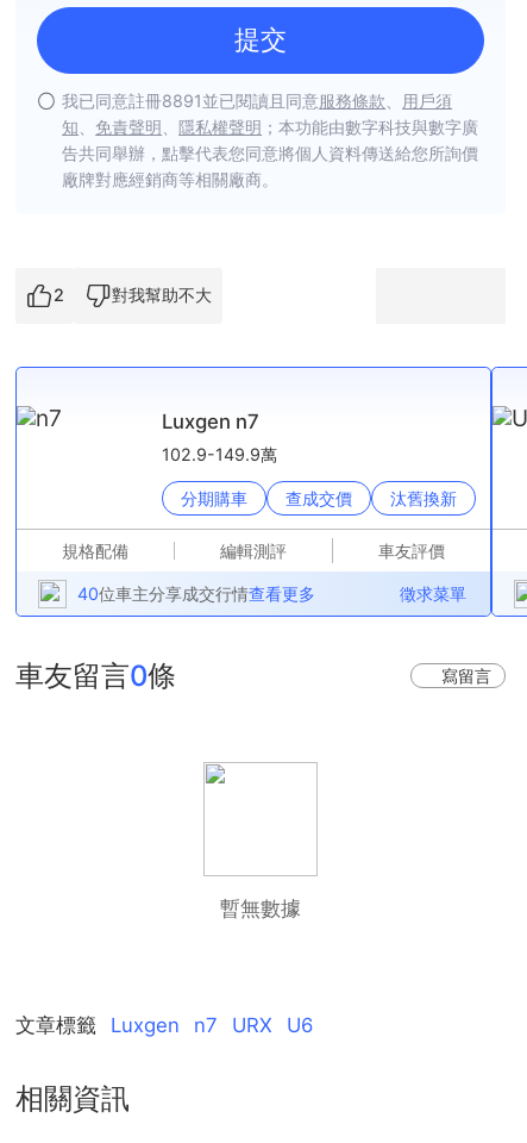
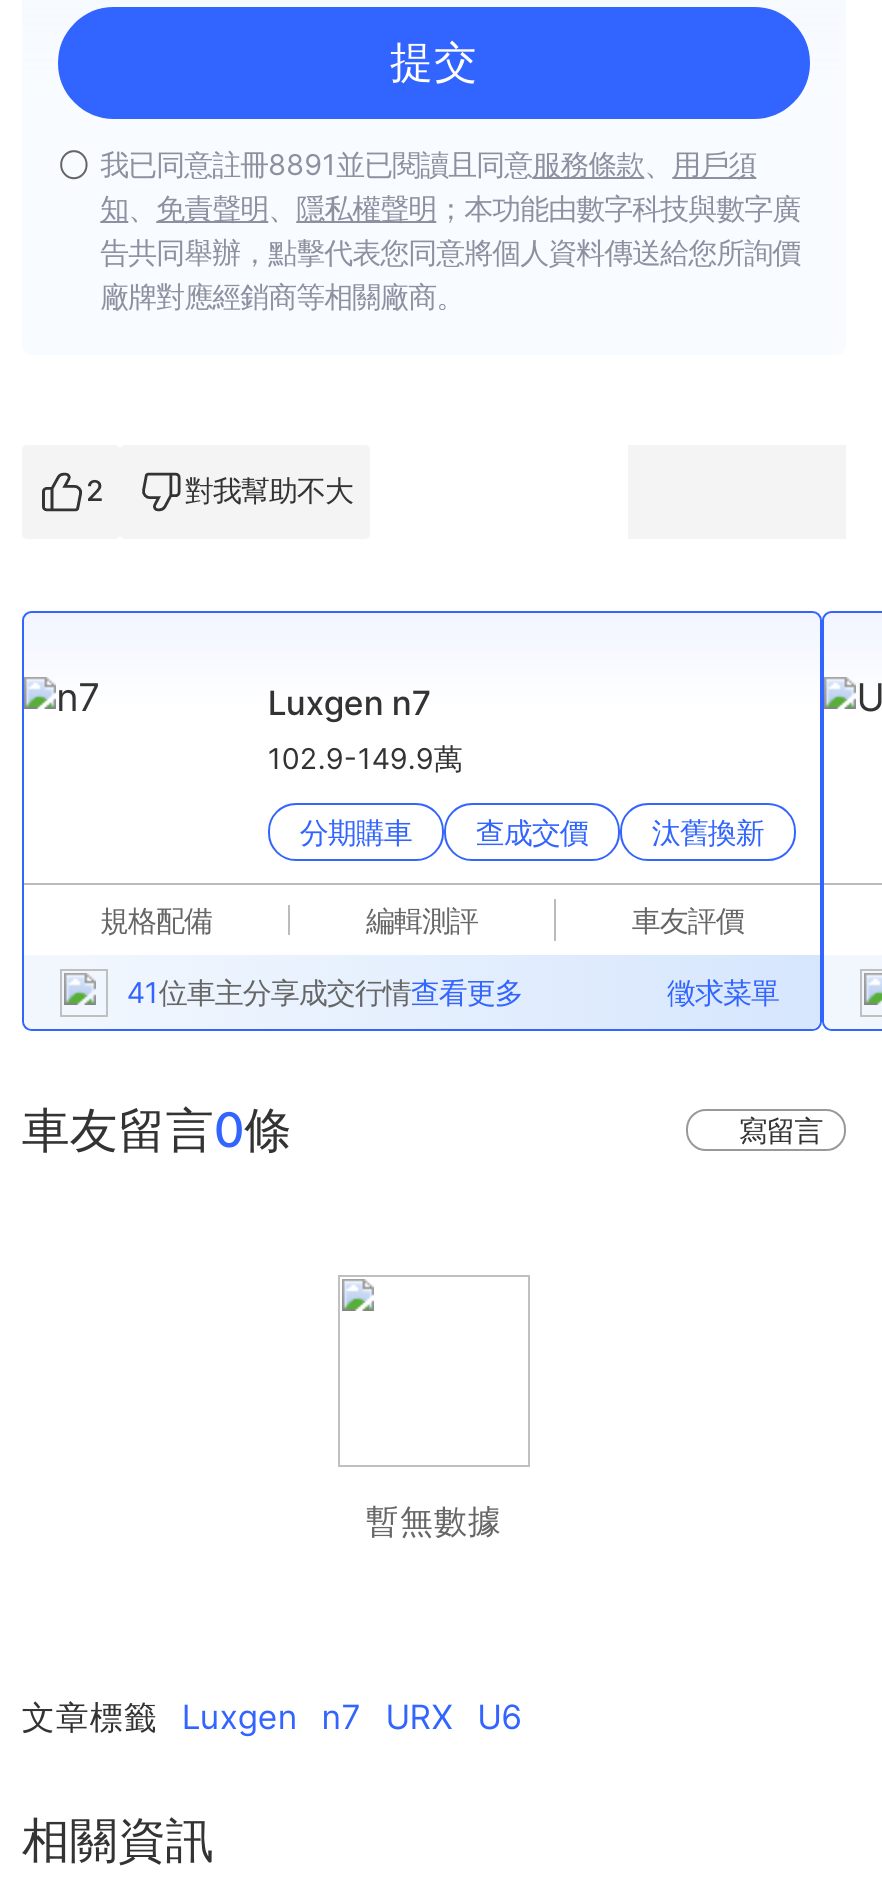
[78,583,316,603] 40位車主分享成交行情查看更多 -> [127,974,523,1008] 41位車主分享成交行情查看更多

